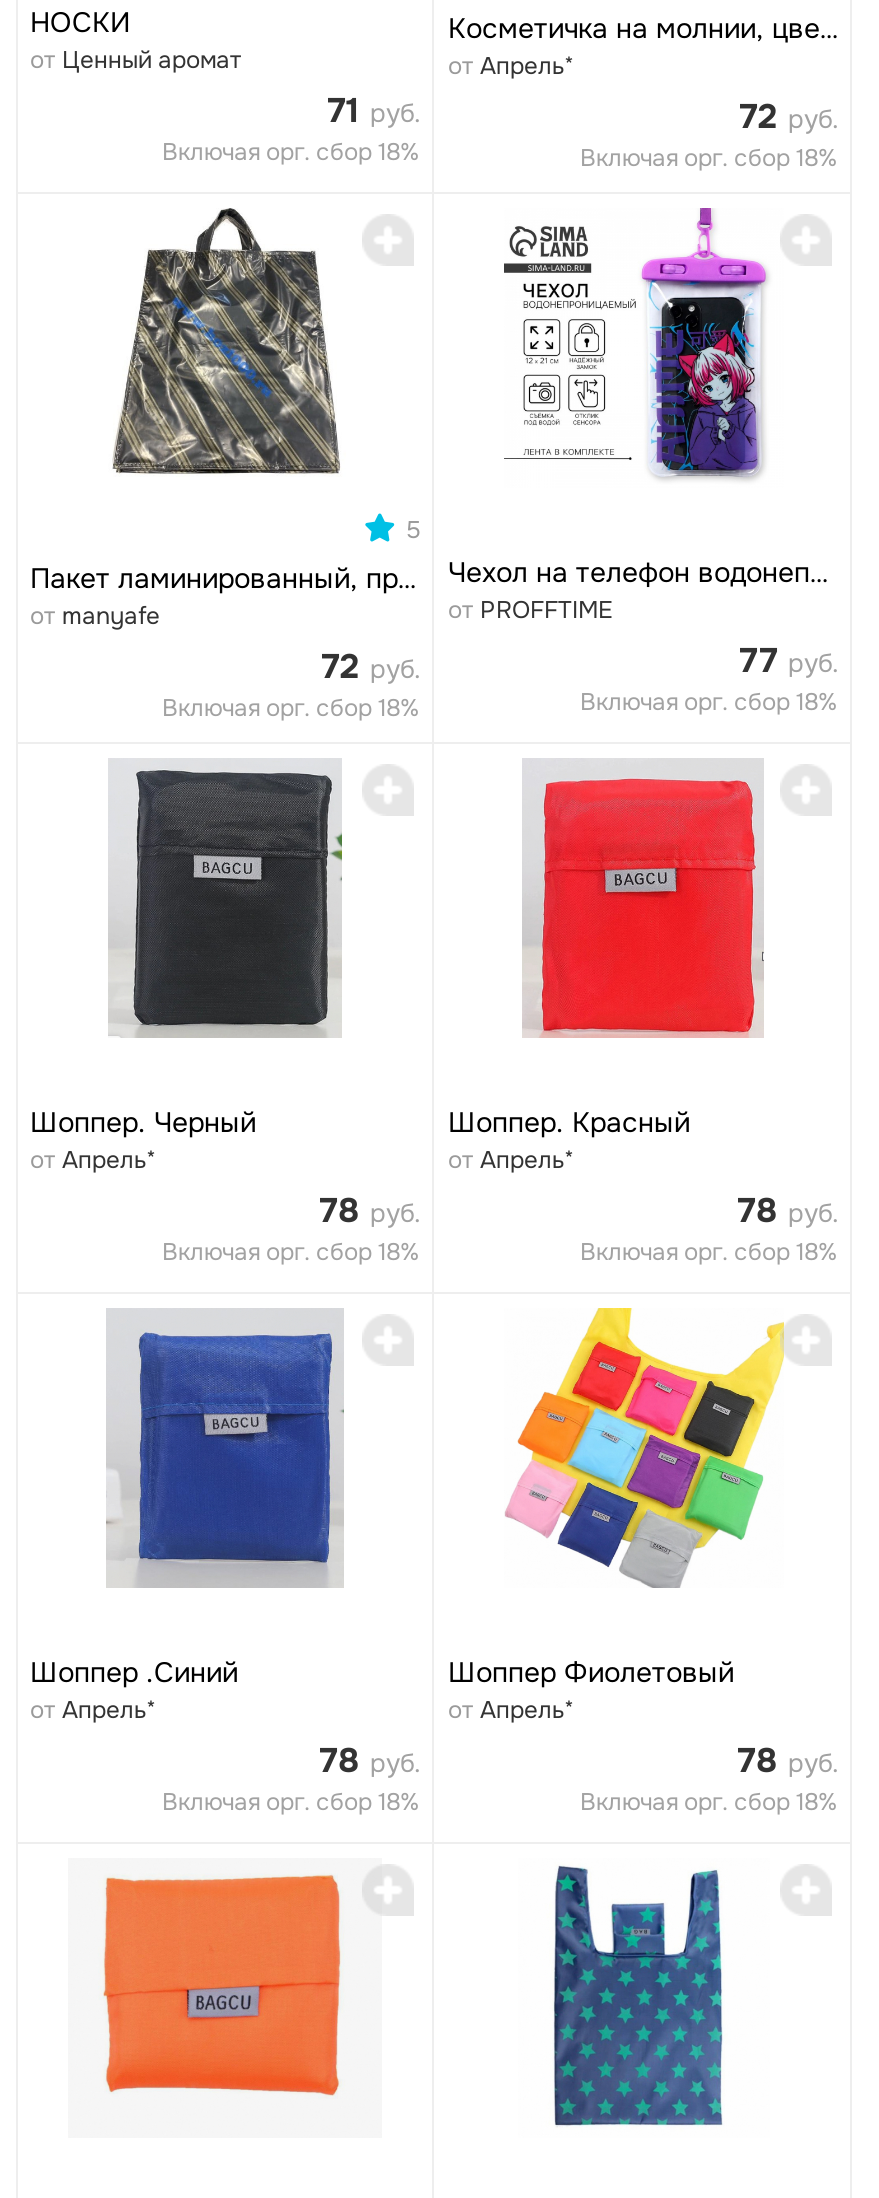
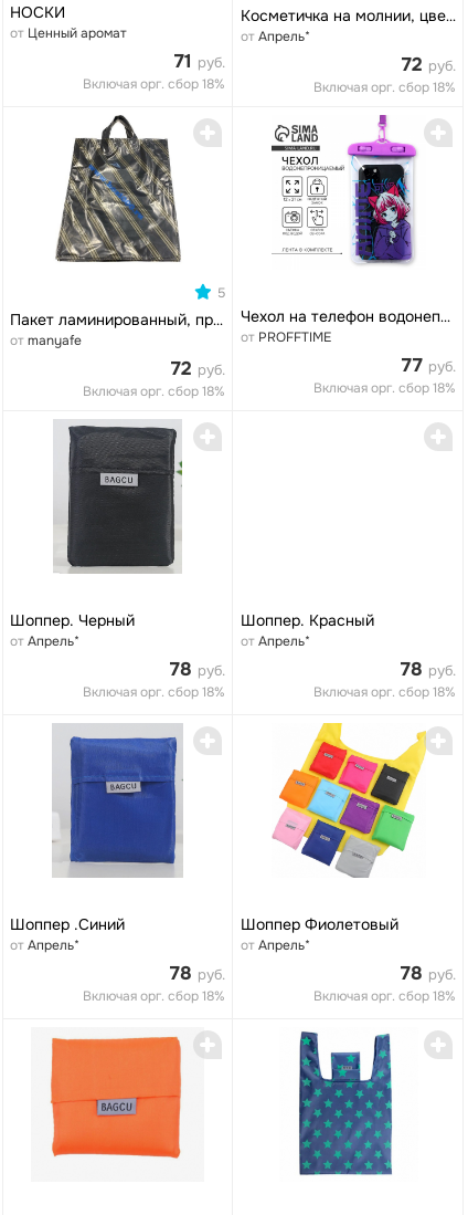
[522,760,764,1038] [image] -> none

